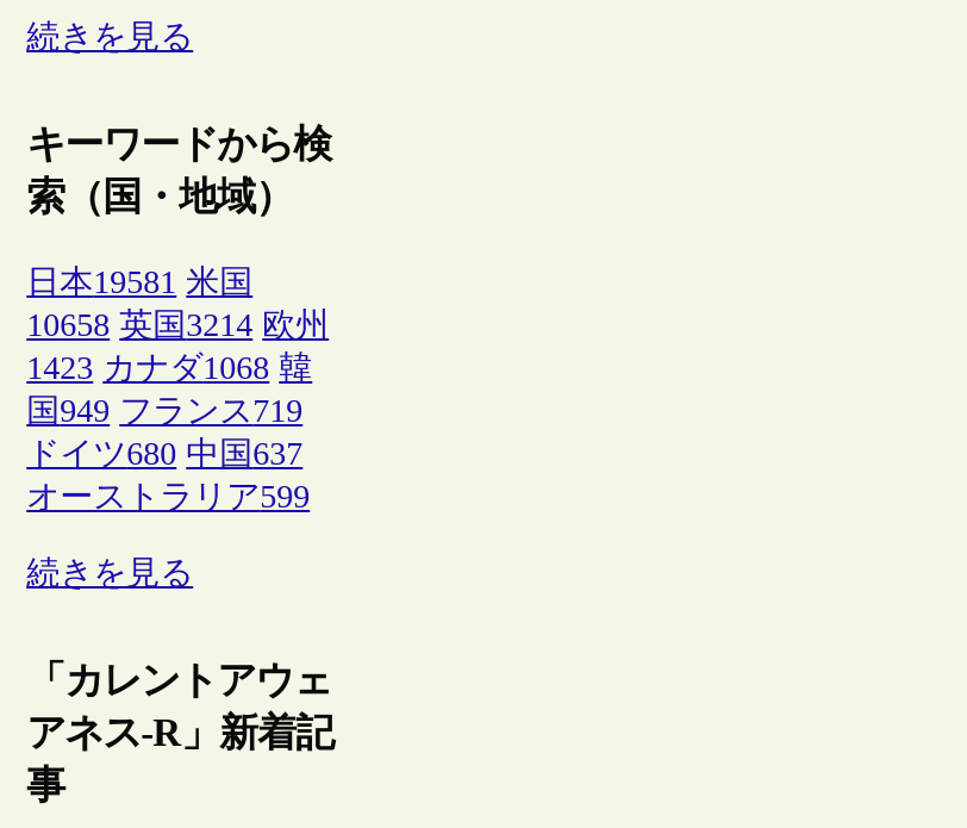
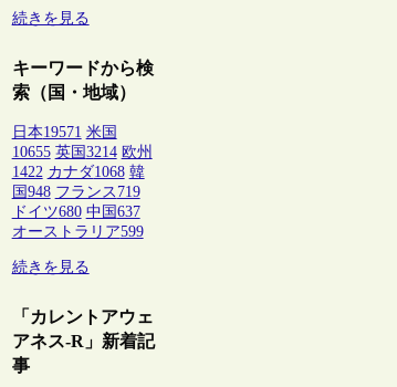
[26,265,253,301] 日本19581 米国 -> [12,124,117,141] 日本19571 米国
[26,308,329,344] 10658 英国3214 欧州 -> [12,144,152,161] 10655 英国3214 欧州
[26,351,312,386] 1423 カナダ1068 韓 -> [12,164,144,180] 1422 カナダ1068 韓
[26,394,303,429] 国949 フランス719 -> [12,184,140,200] 国948 フランス719

